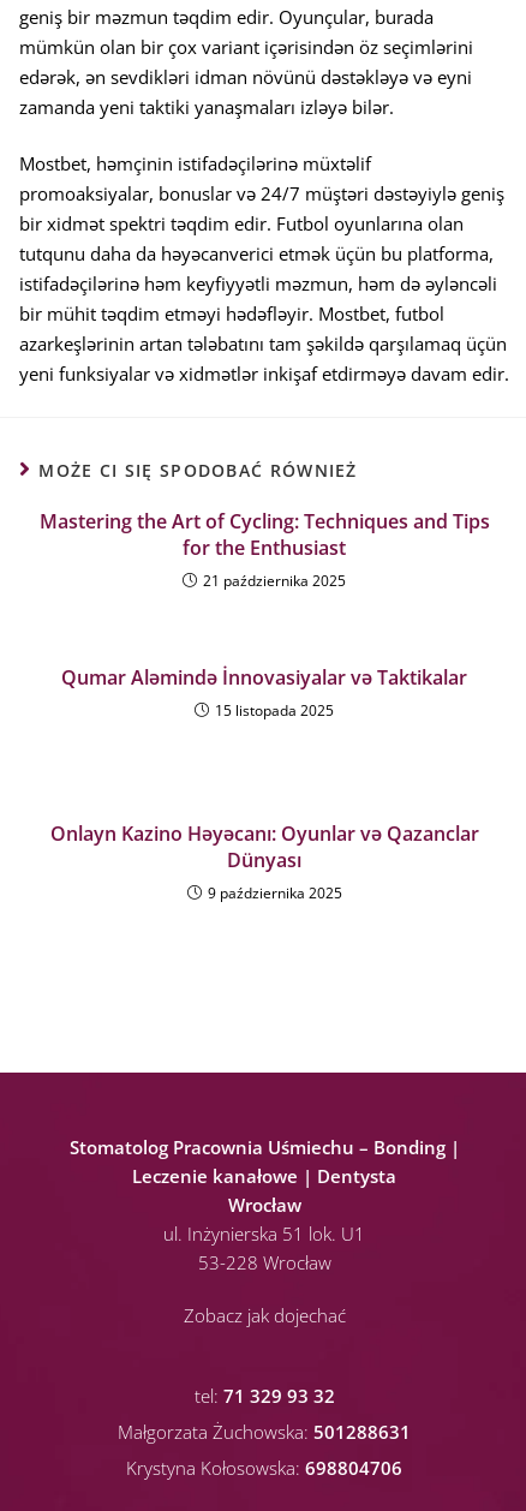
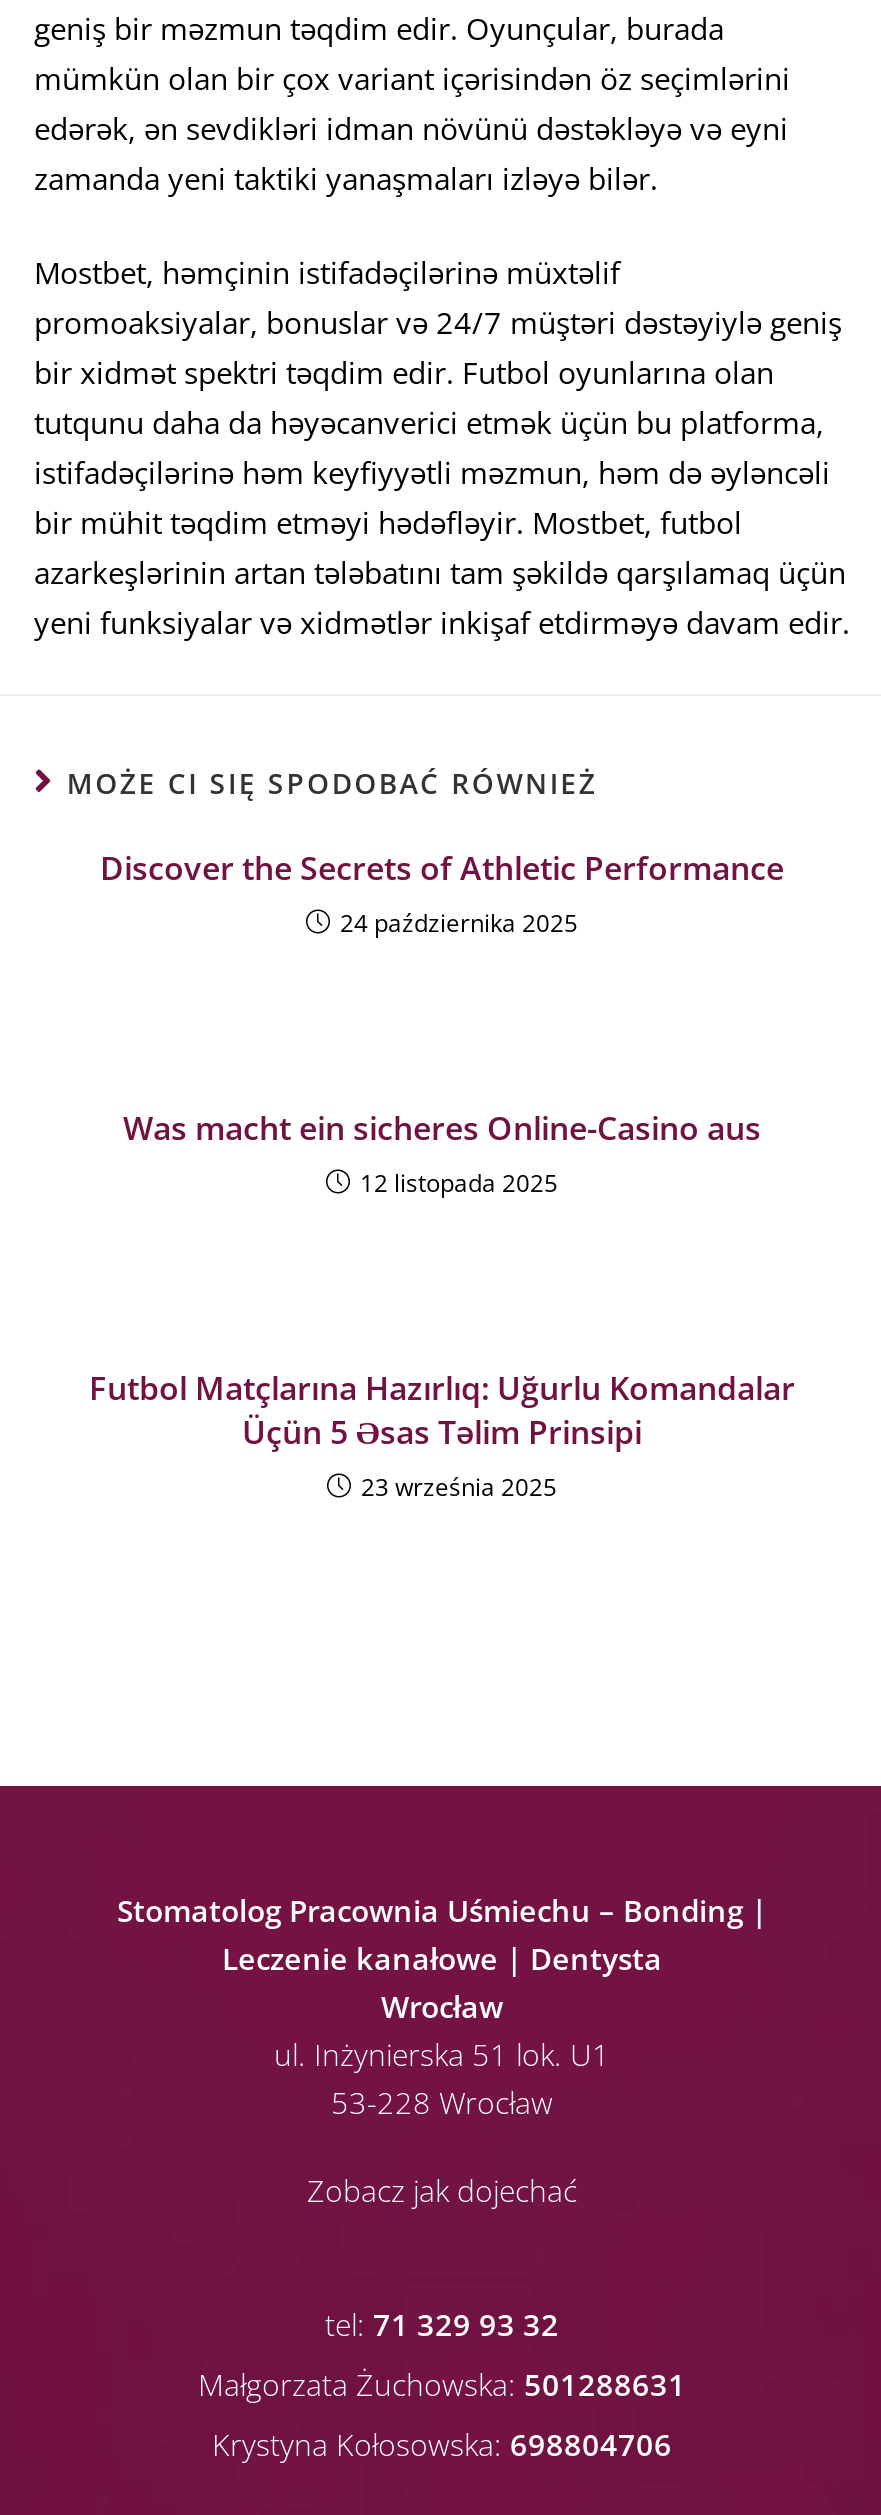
[39,507,489,590] Mastering the Art of Cycling: Techniques and Tips | for the Enthusiast | 21 października 2025 -> [100,845,784,939] Discover the Secrets of Athletic Performance | 24 października 2025
[61,664,467,720] Qumar Aləmində İnnovasiyalar və Taktikalar | 15 listopada 2025 -> [123,1105,761,1199] Was macht ein sicheres Online-Casino aus | 12 listopada 2025
[50,820,479,903] Onlayn Kazino Həyəcanı: Oyunlar və Qazanclar | Dünyası | 9 października 2025 -> [89,1365,795,1503] Futbol Matçlarına Hazırlıq: Uğurlu Komandalar | Üçün 5 Əsas Təlim Prinsipi | 23 września 2025

